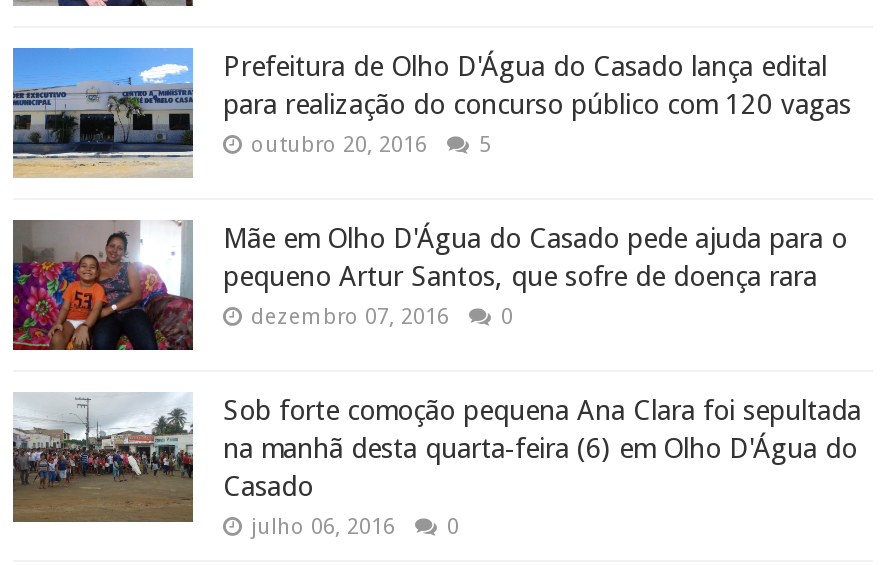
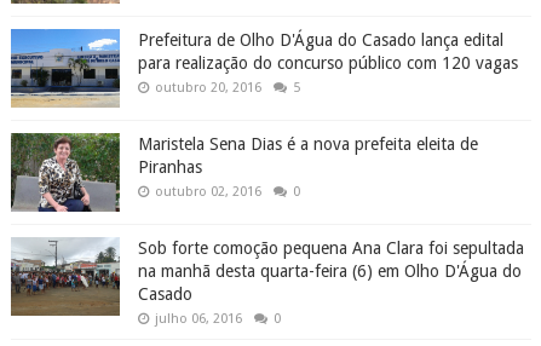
[13,220,847,352] [image] | Mãe em Olho D'Água do Casado pede ajuda para o | pequeno Artur Santos, que sofre de doença rara | dezembro 07, 2016 -> [11,132,478,213] [image] | Maristela Sena Dias é a nova prefeita eleita de | Piranhas | outubro 02, 2016

